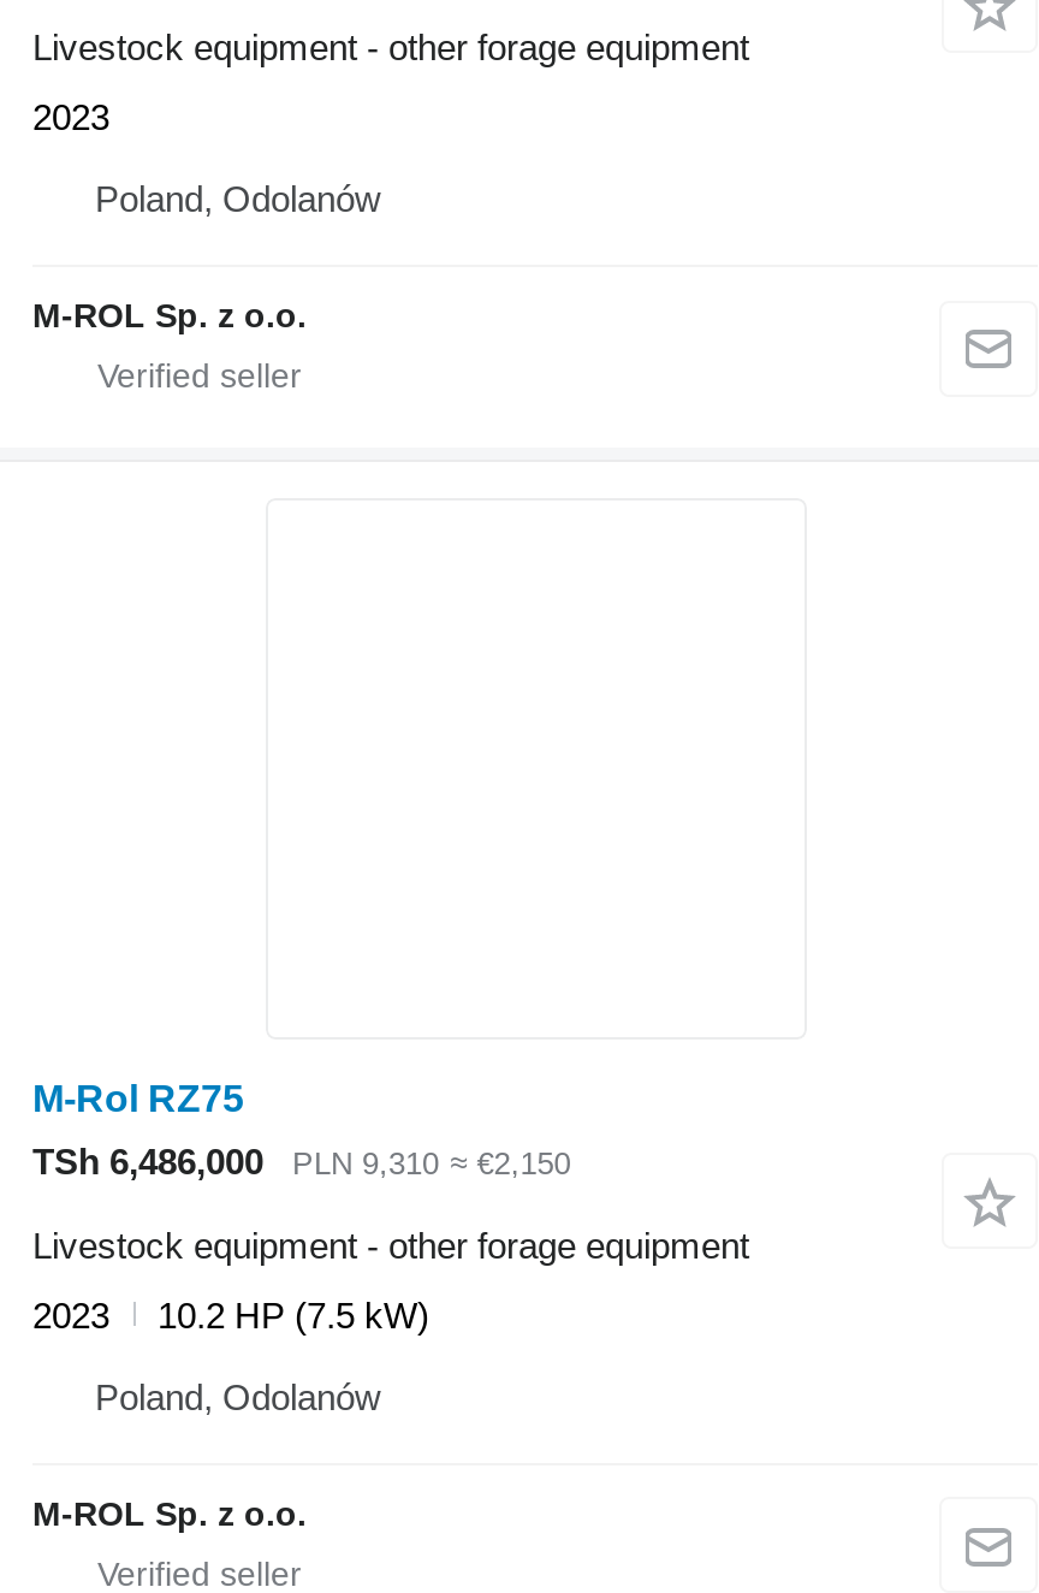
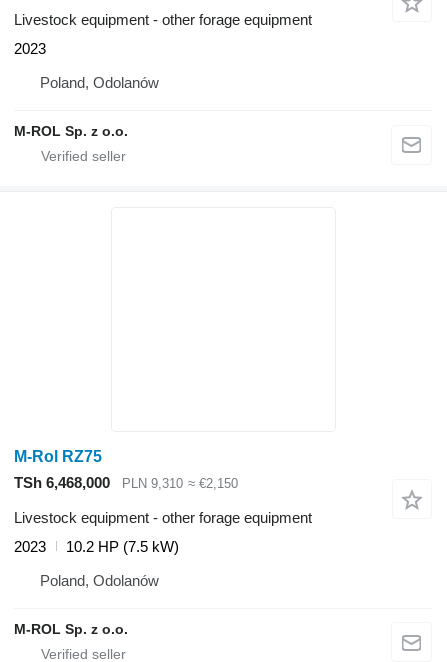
[32,1142,263,1182] TSh 6,486,000 -> [14,474,110,491] TSh 6,468,000

